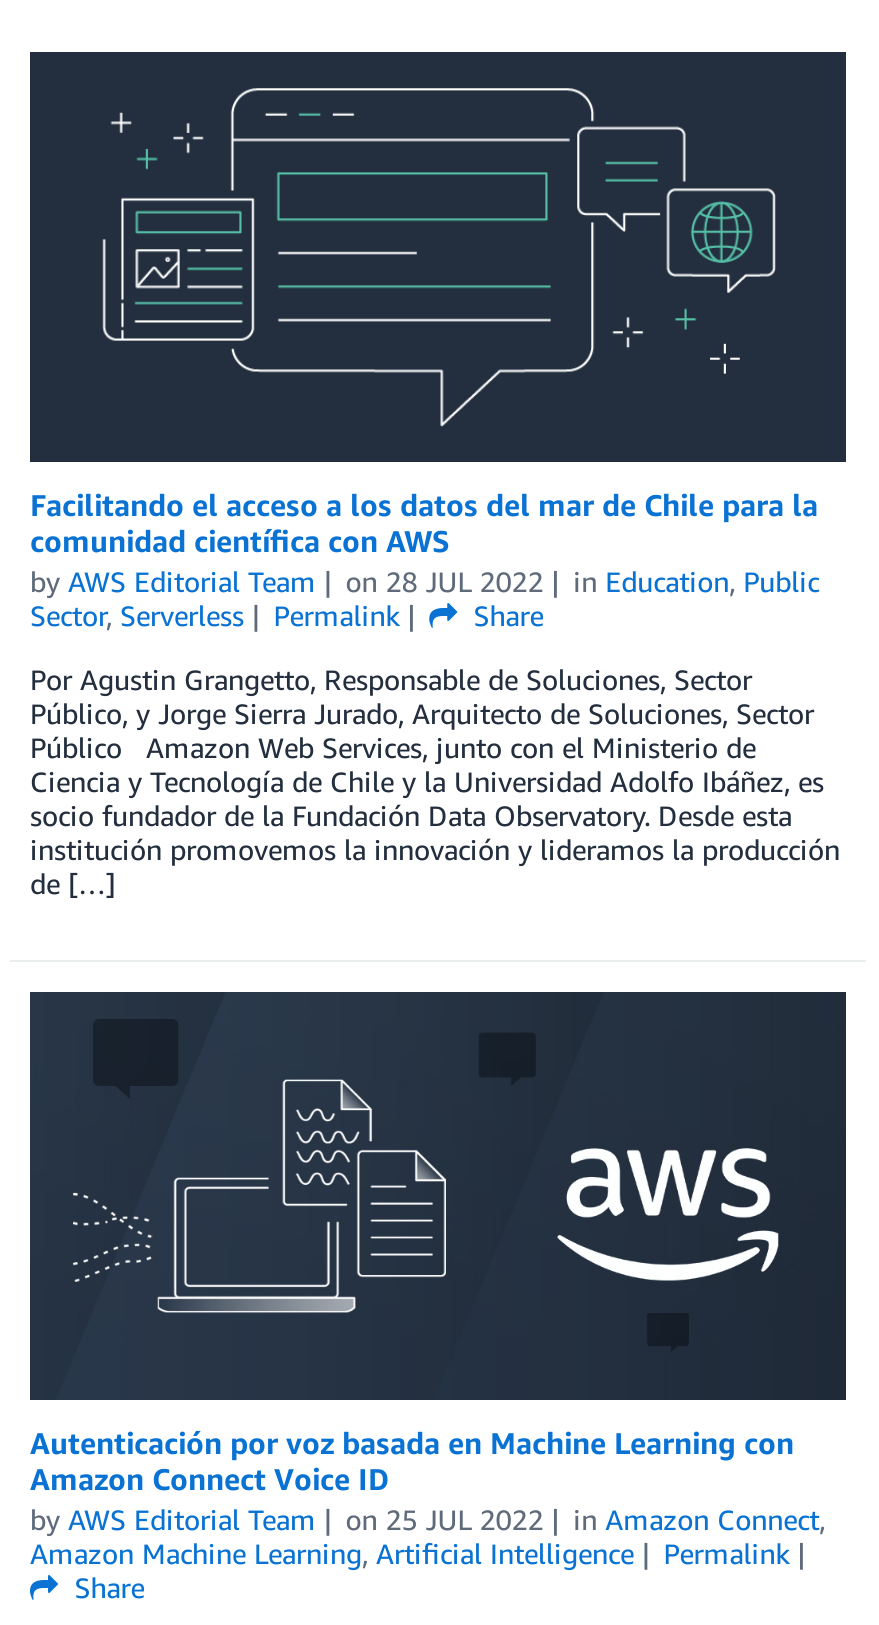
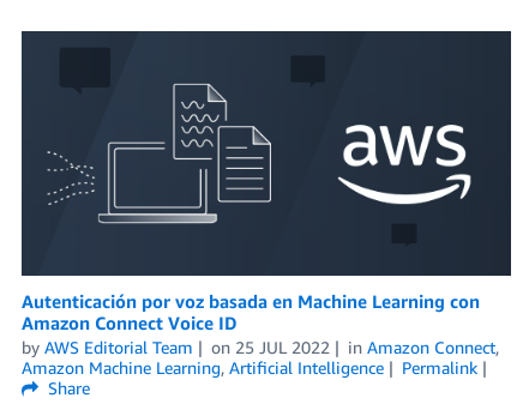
[30,86,840,900] [image] | Facilitando el acceso a los datos del mar de Chile para la | comunidad científica con AWS | by AWS Editorial Team | on 28 JUL 2022 | in Education, Public | Sector, Serverless | Permalink | Share | Por Agustin Grangetto, Responsable de Soluciones, Sector | Público, y Jorge Sierra Jurado, Arquitecto de Soluciones, Sector | Público Amazon Web Services, junto con el Ministerio de | Ciencia y Tecnología de Chile y la Universidad Adolfo Ibáñez, es | socio fundador de la Fundación Data Observatory. Desde esta | institución promovemos la innovación y lideramos la producción | de […] -> none

